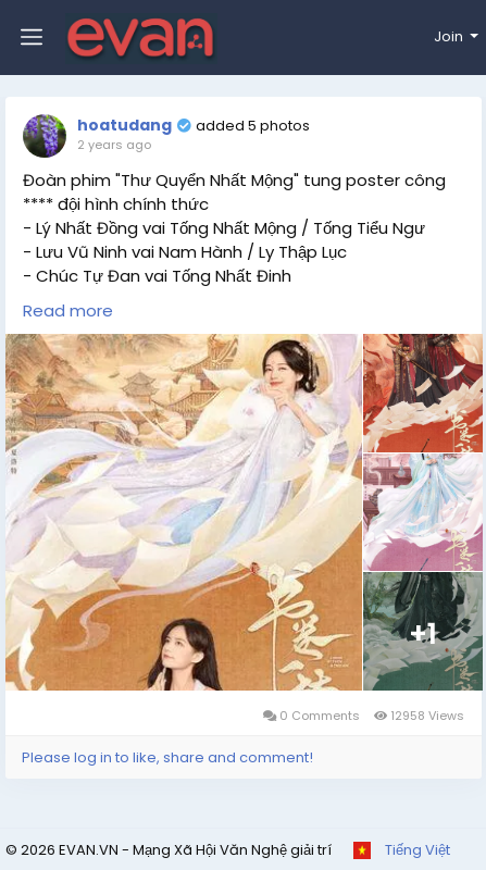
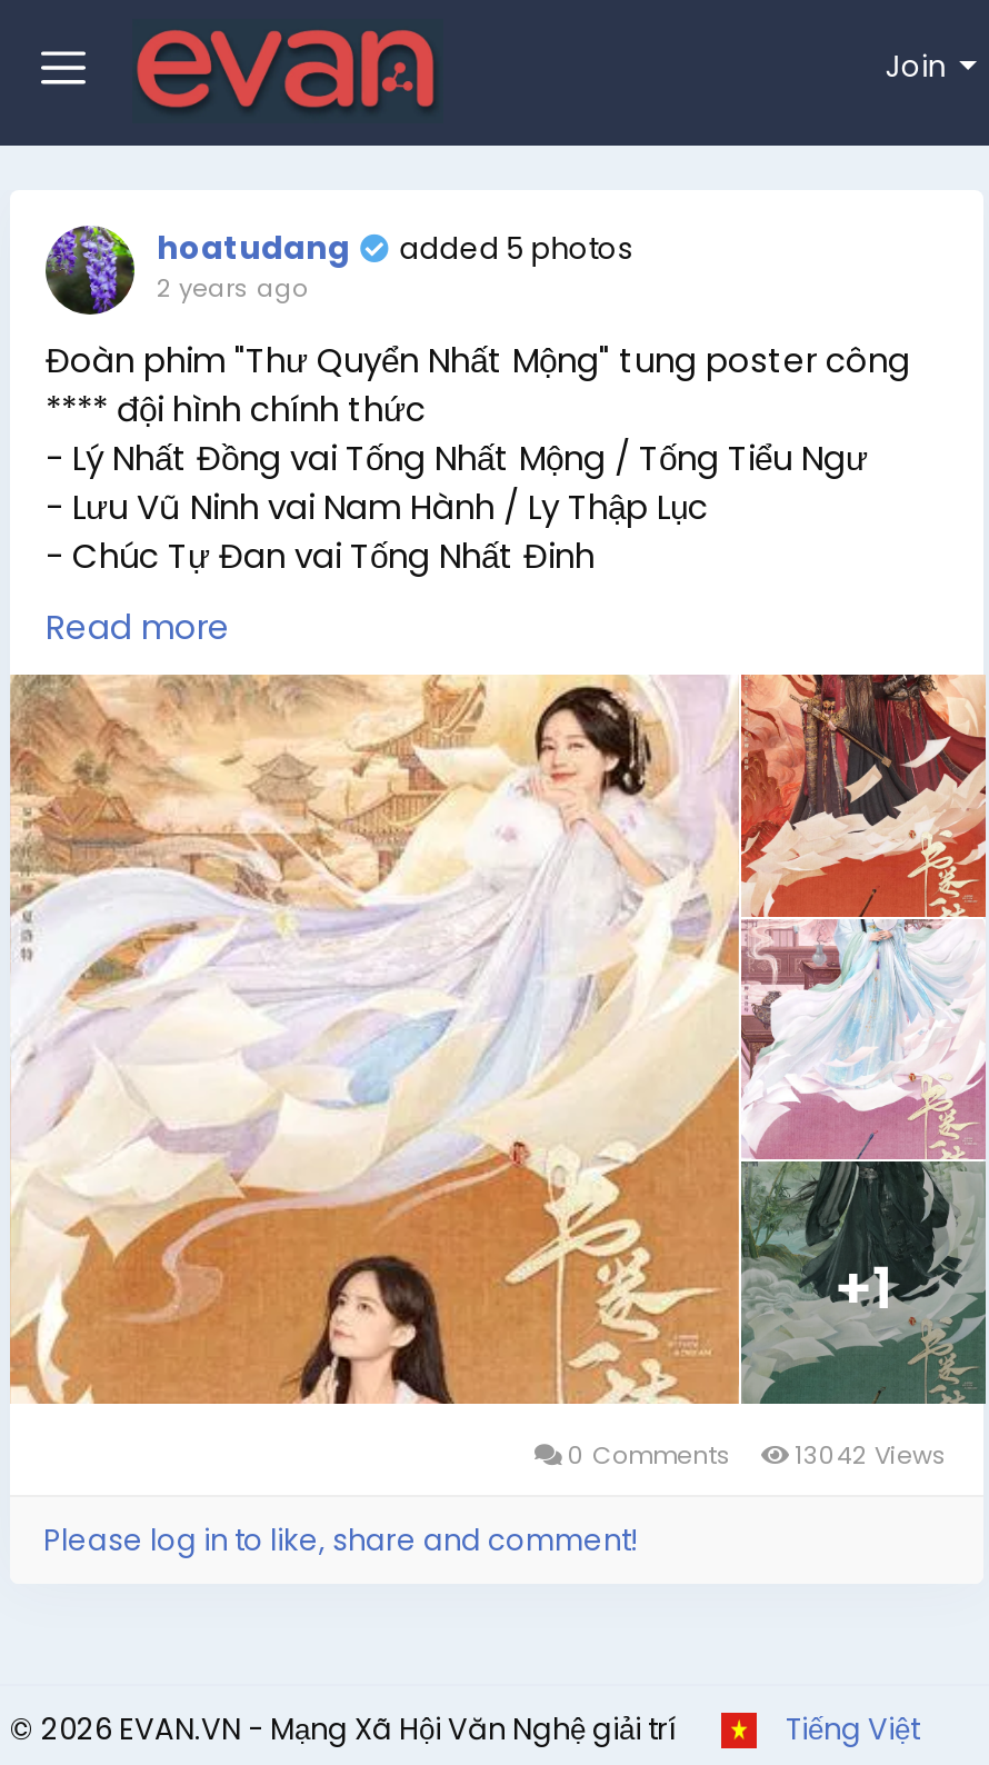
[276,707,464,724] 0 Comments 12958 Views -> [561,1437,948,1473] 0 Comments 13042 Views

